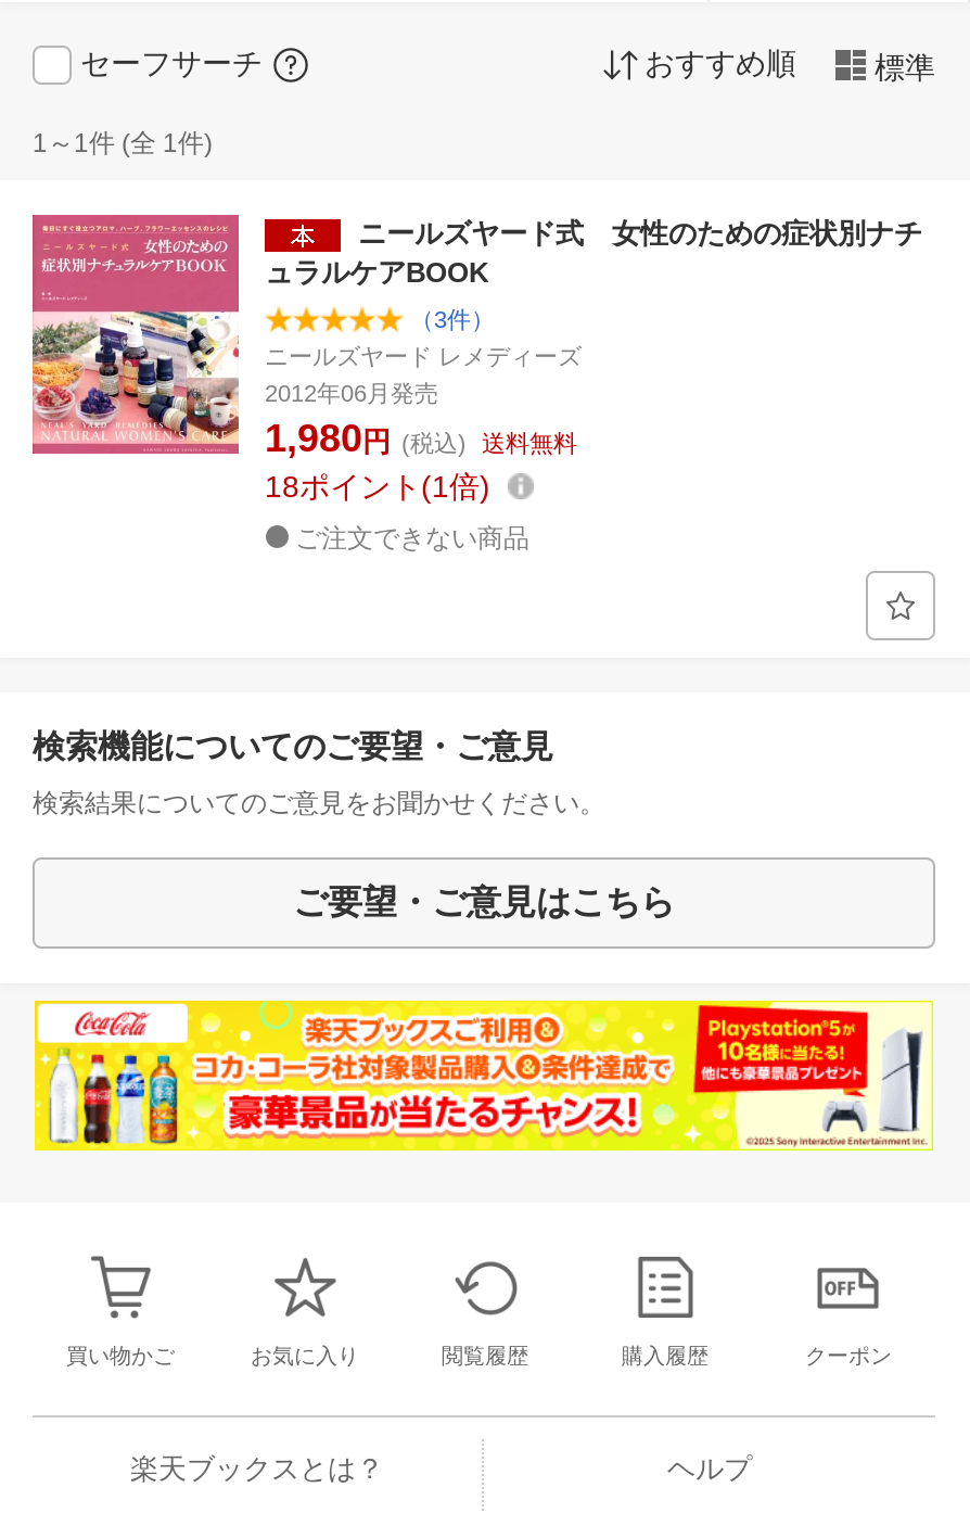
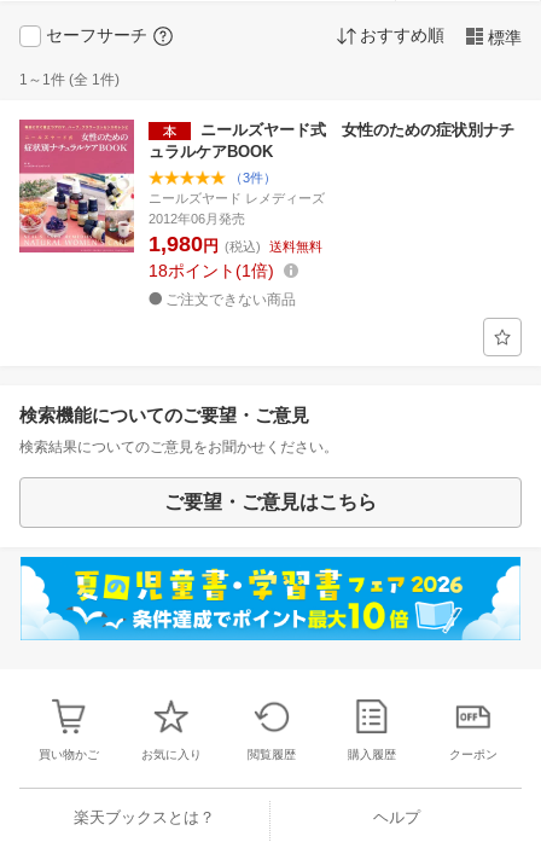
[33,999,935,1153] [image] -> [19,556,522,641] [image]

